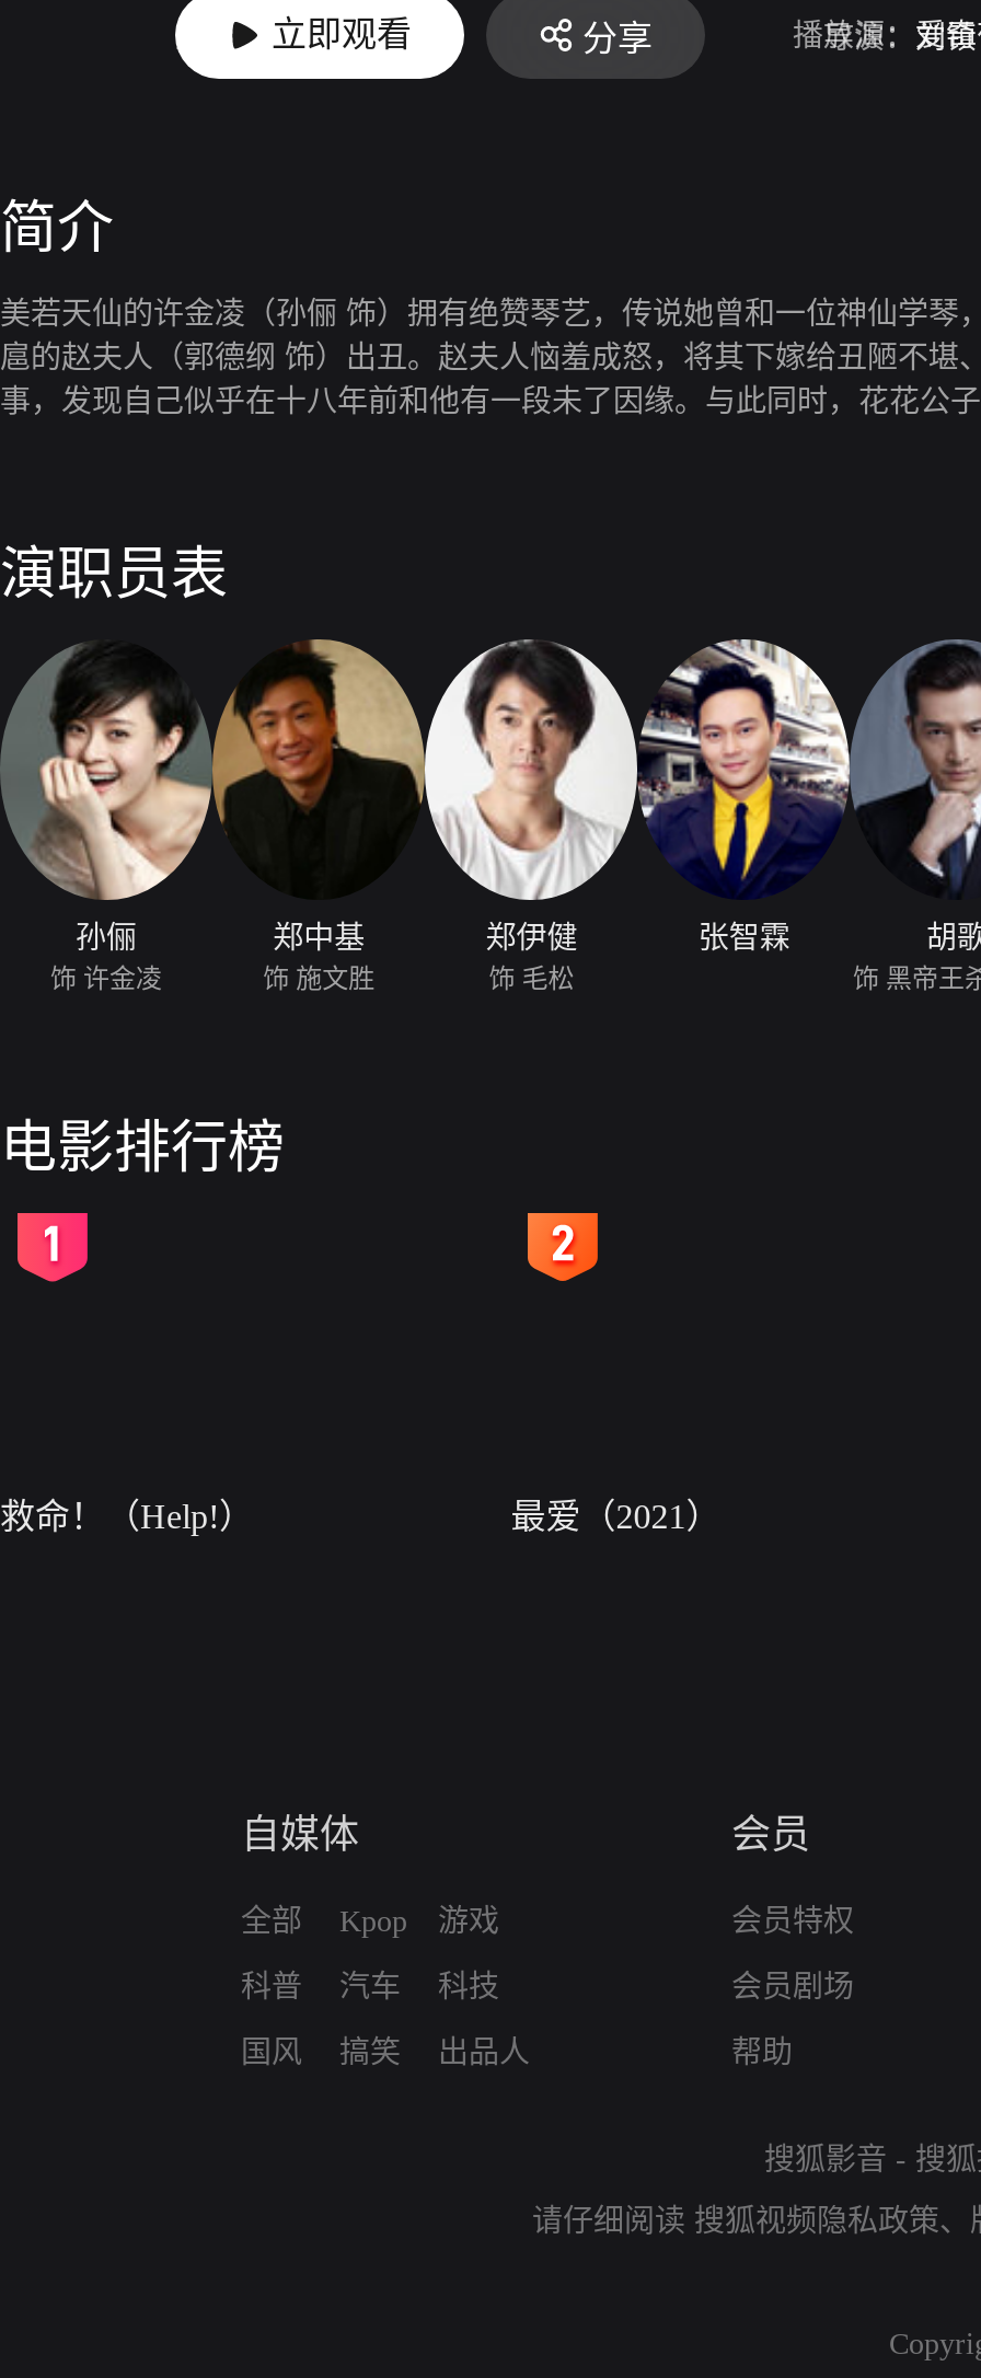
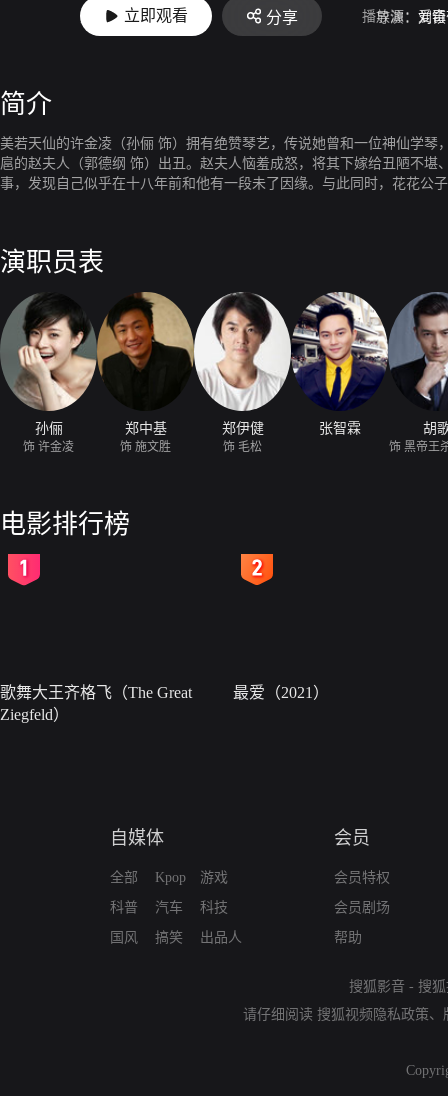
[0,1498,254,1535] 救命！（Help!） -> [0,684,192,723] 歌舞大王齐格飞（The Great | Ziegfeld）

